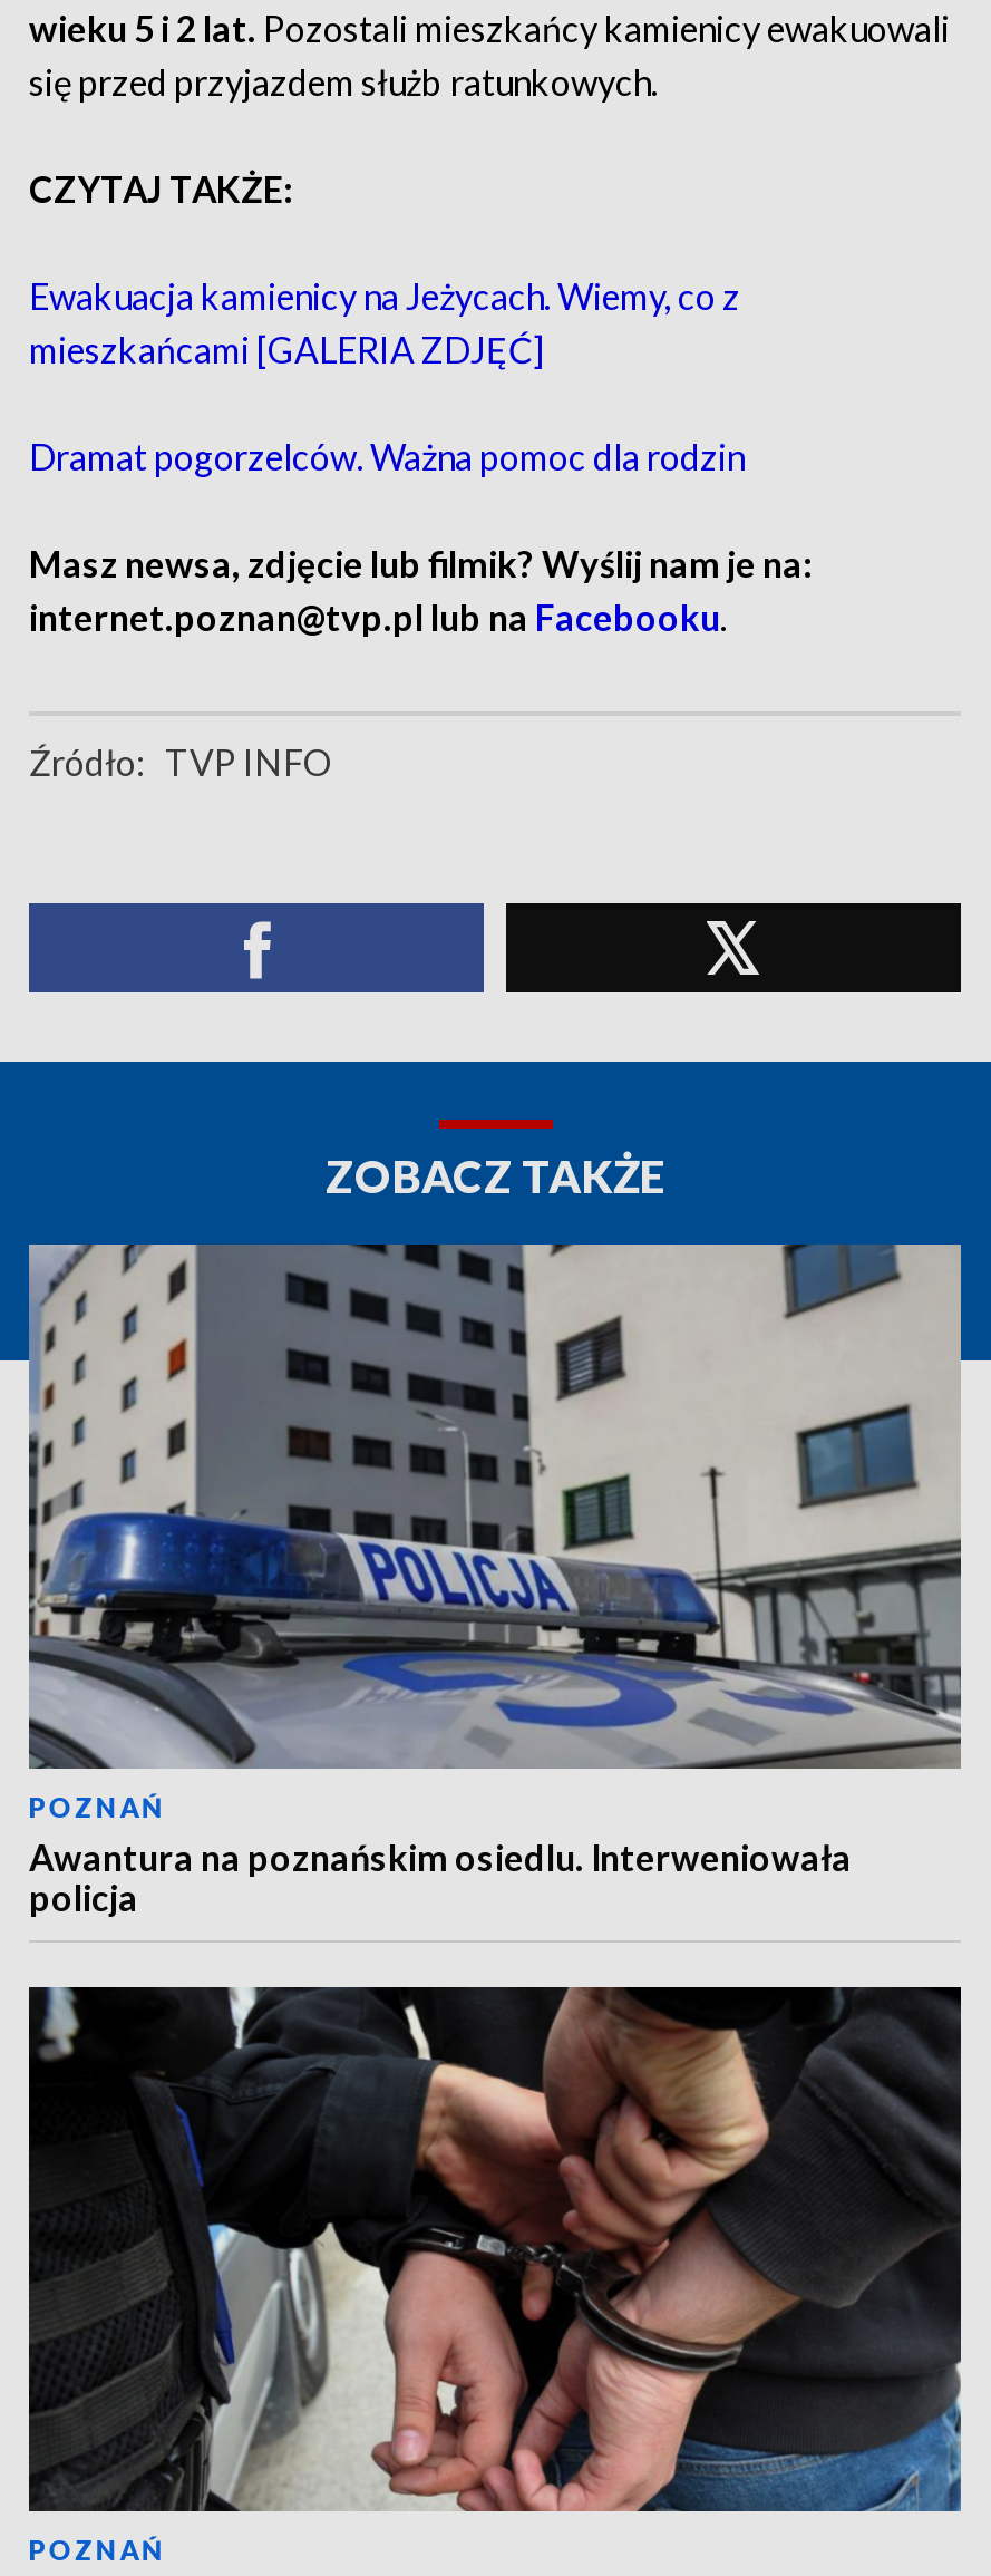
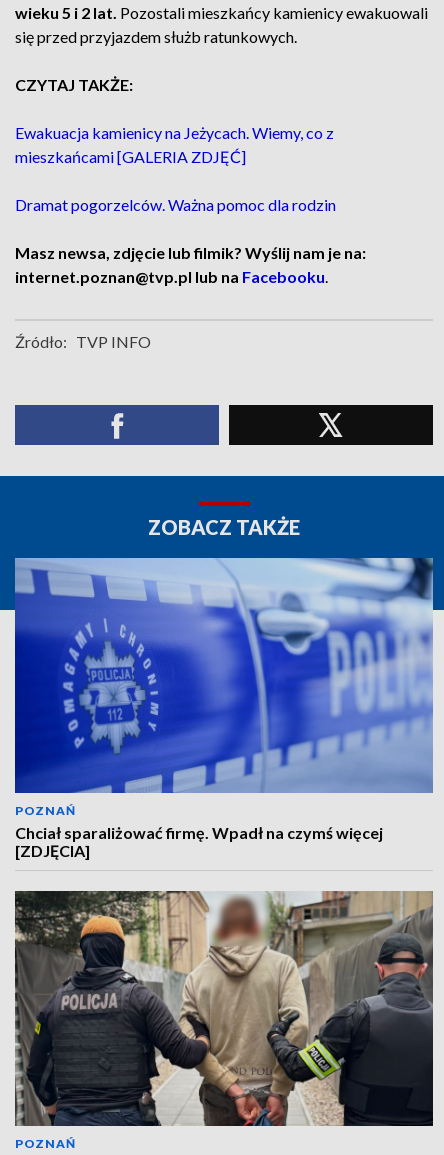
[27,1242,963,1918] [image] | Awantura na poznańskim osiedlu. Interweniowała | policja -> [14,557,433,860] [image] | Chciał sparaliżować firmę. Wpadł na czymś więcej | [ZDJĘCIA]
[27,1985,963,2514] [image] -> [14,890,434,1127] [image]

